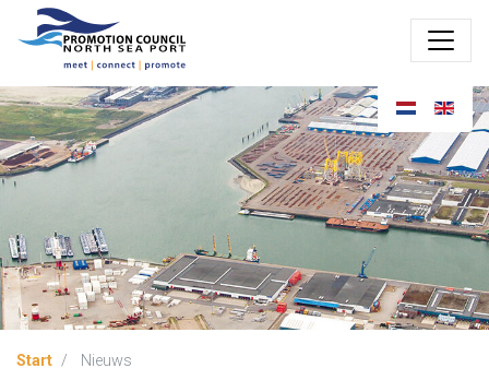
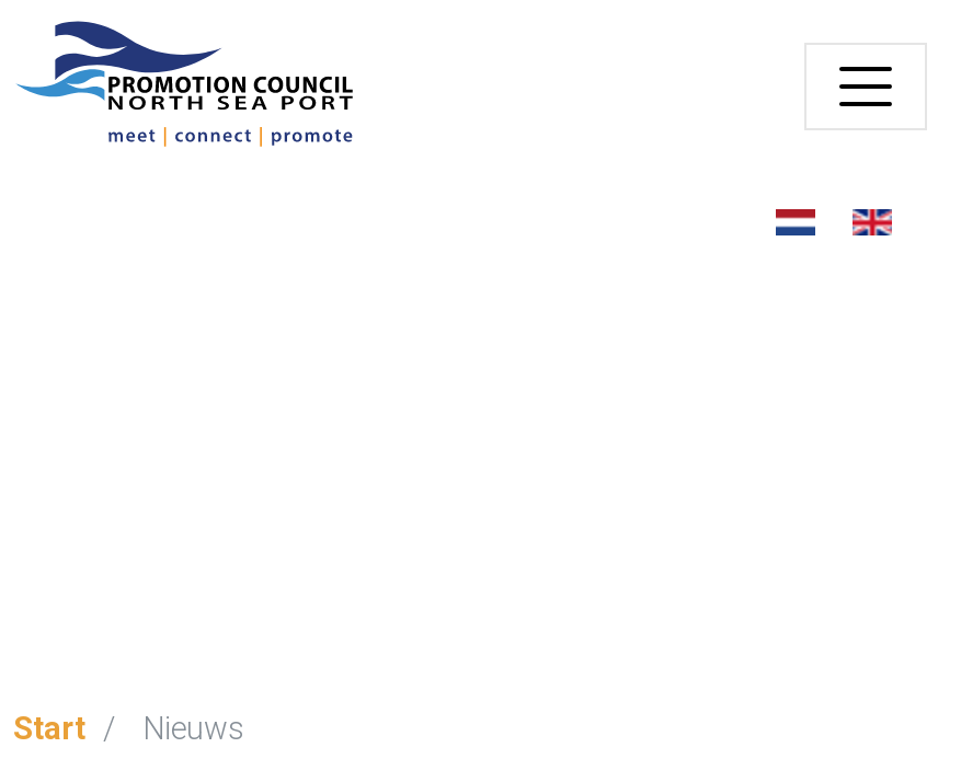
[3,85,486,331] [image] -> none

